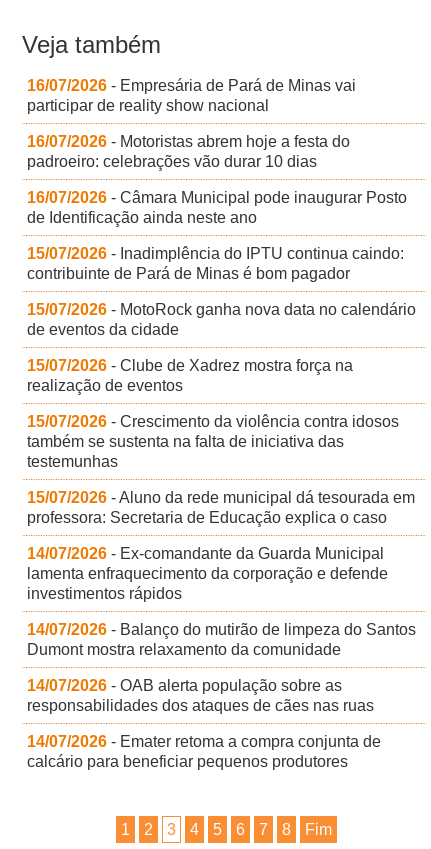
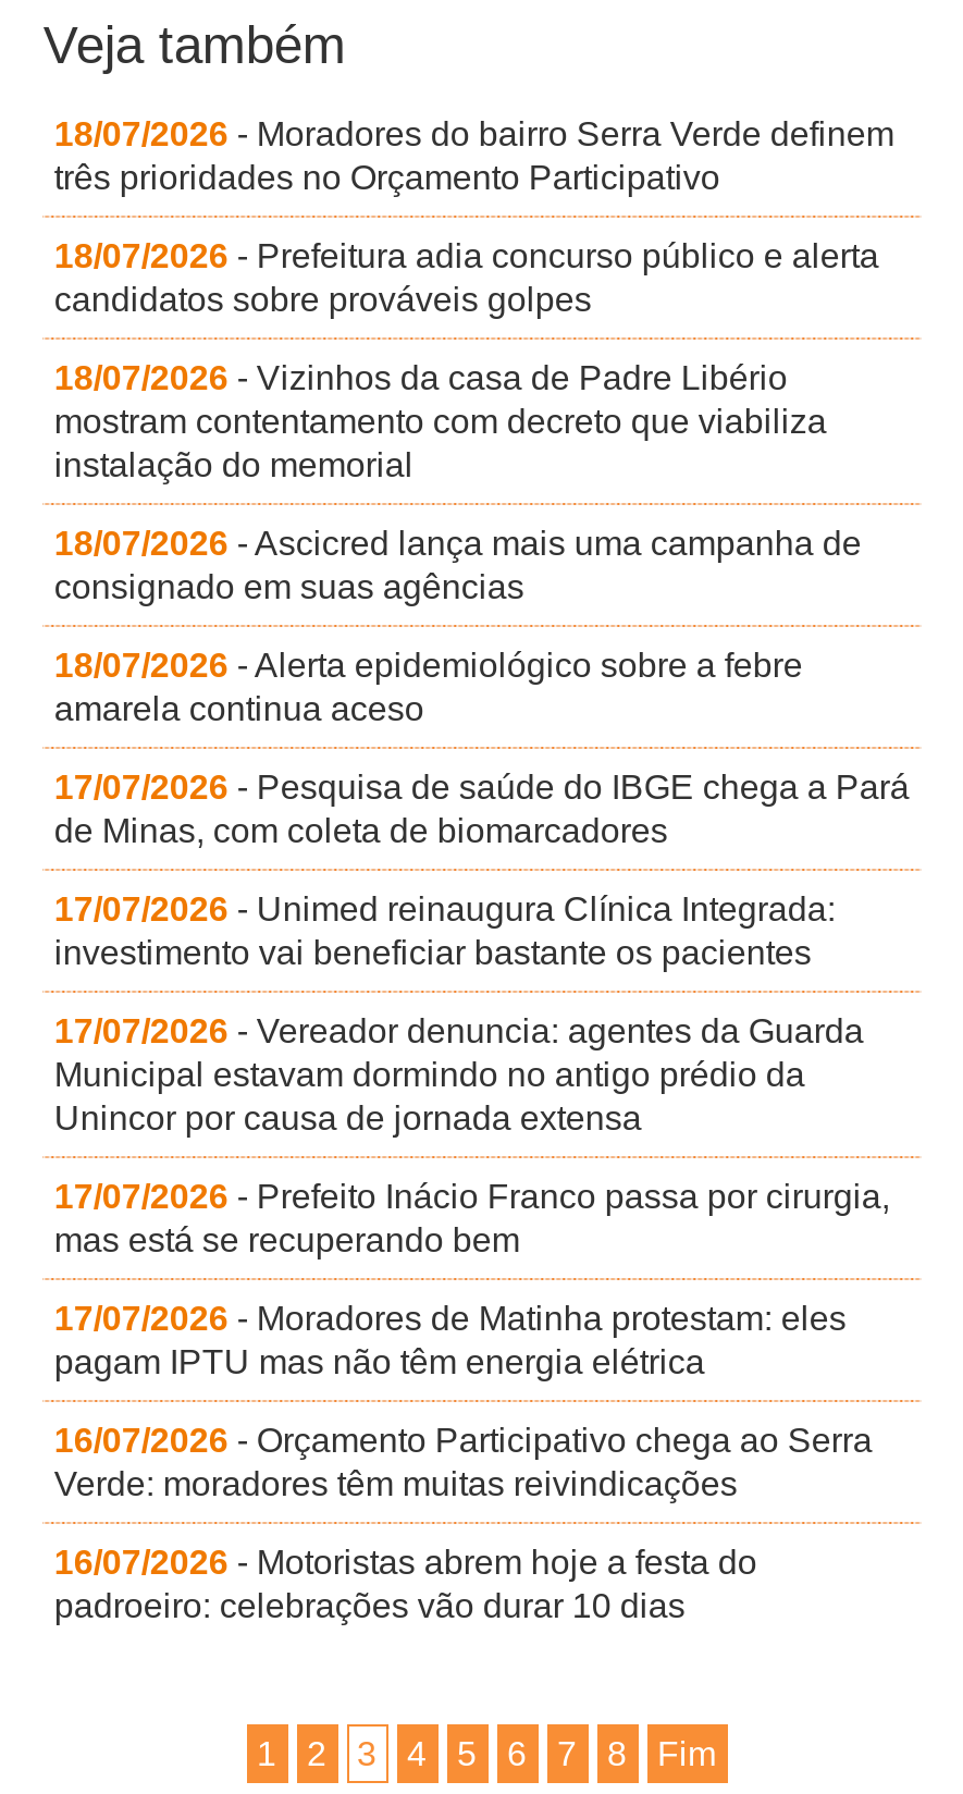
[27,77,356,114] 16/07/2026 - Empresária de Pará de Minas vai | participar de reality show nacional -> [54,116,909,1502] 18/07/2026 - Moradores do bairro Serra Verde definem | três prioridades no Orçamento Participativo | 18/07/2026 - Prefeitura adia concurso público e alerta | candidatos sobre prováveis golpes | 18/07/2026 - Vizinhos da casa de Padre Libério | mostram contentamento com decreto que viabiliza | instalação do memorial | 18/07/2026 - Ascicred lança mais uma campanha de | consignado em suas agências | 18/07/2026 - Alerta epidemiológico sobre a febre | amarela continua aceso | 17/07/2026 - Pesquisa de saúde do IBGE chega a Pará | de Minas, com coleta de biomarcadores | 17/07/2026 - Unimed reinaugura Clínica Integrada: | investimento vai beneficiar bastante os pacientes | 17/07/2026 - Vereador denuncia: agentes da Guarda | Municipal estavam dormindo no antigo prédio da | Unincor por causa de jornada extensa | 17/07/2026 - Prefeito Inácio Franco passa por cirurgia, | mas está se recuperando bem | 17/07/2026 - Moradores de Matinha protestam: eles | pagam IPTU mas não têm energia elétrica | 16/07/2026 - Orçamento Participativo chega ao Serra | Verde: moradores têm muitas reivindicações
moved [27,133,350,170] -> [54,1544,757,1624]: 16/07/2026 - Motoristas abrem hoje a festa do | padroeiro: celebrações vão durar 10 dias
[27,189,416,770] 16/07/2026 - Câmara Municipal pode inaugurar Posto | de Identificação ainda neste ano | 15/07/2026 - Inadimplência do IPTU continua caindo: | contribuinte de Pará de Minas é bom pagador | 15/07/2026 - MotoRock ganha nova data no calendário | de eventos da cidade | 15/07/2026 - Clube de Xadrez mostra força na | realização de eventos | 15/07/2026 - Crescimento da violência contra idosos | também se sustenta na falta de iniciativa das | testemunhas | 15/07/2026 - Aluno da rede municipal dá tesourada em | professora: Secretaria de Educação explica o caso | 14/07/2026 - Ex-comandante da Guarda Municipal | lamenta enfraquecimento da corporação e defende | investimentos rápidos | 14/07/2026 - Balanço do mutirão de limpeza do Santos | Dumont mostra relaxamento da comunidade | 14/07/2026 - OAB alerta população sobre as | responsabilidades dos ataques de cães nas ruas | 14/07/2026 - Emater retoma a compra conjunta de | calcário para beneficiar pequenos produtores -> none

